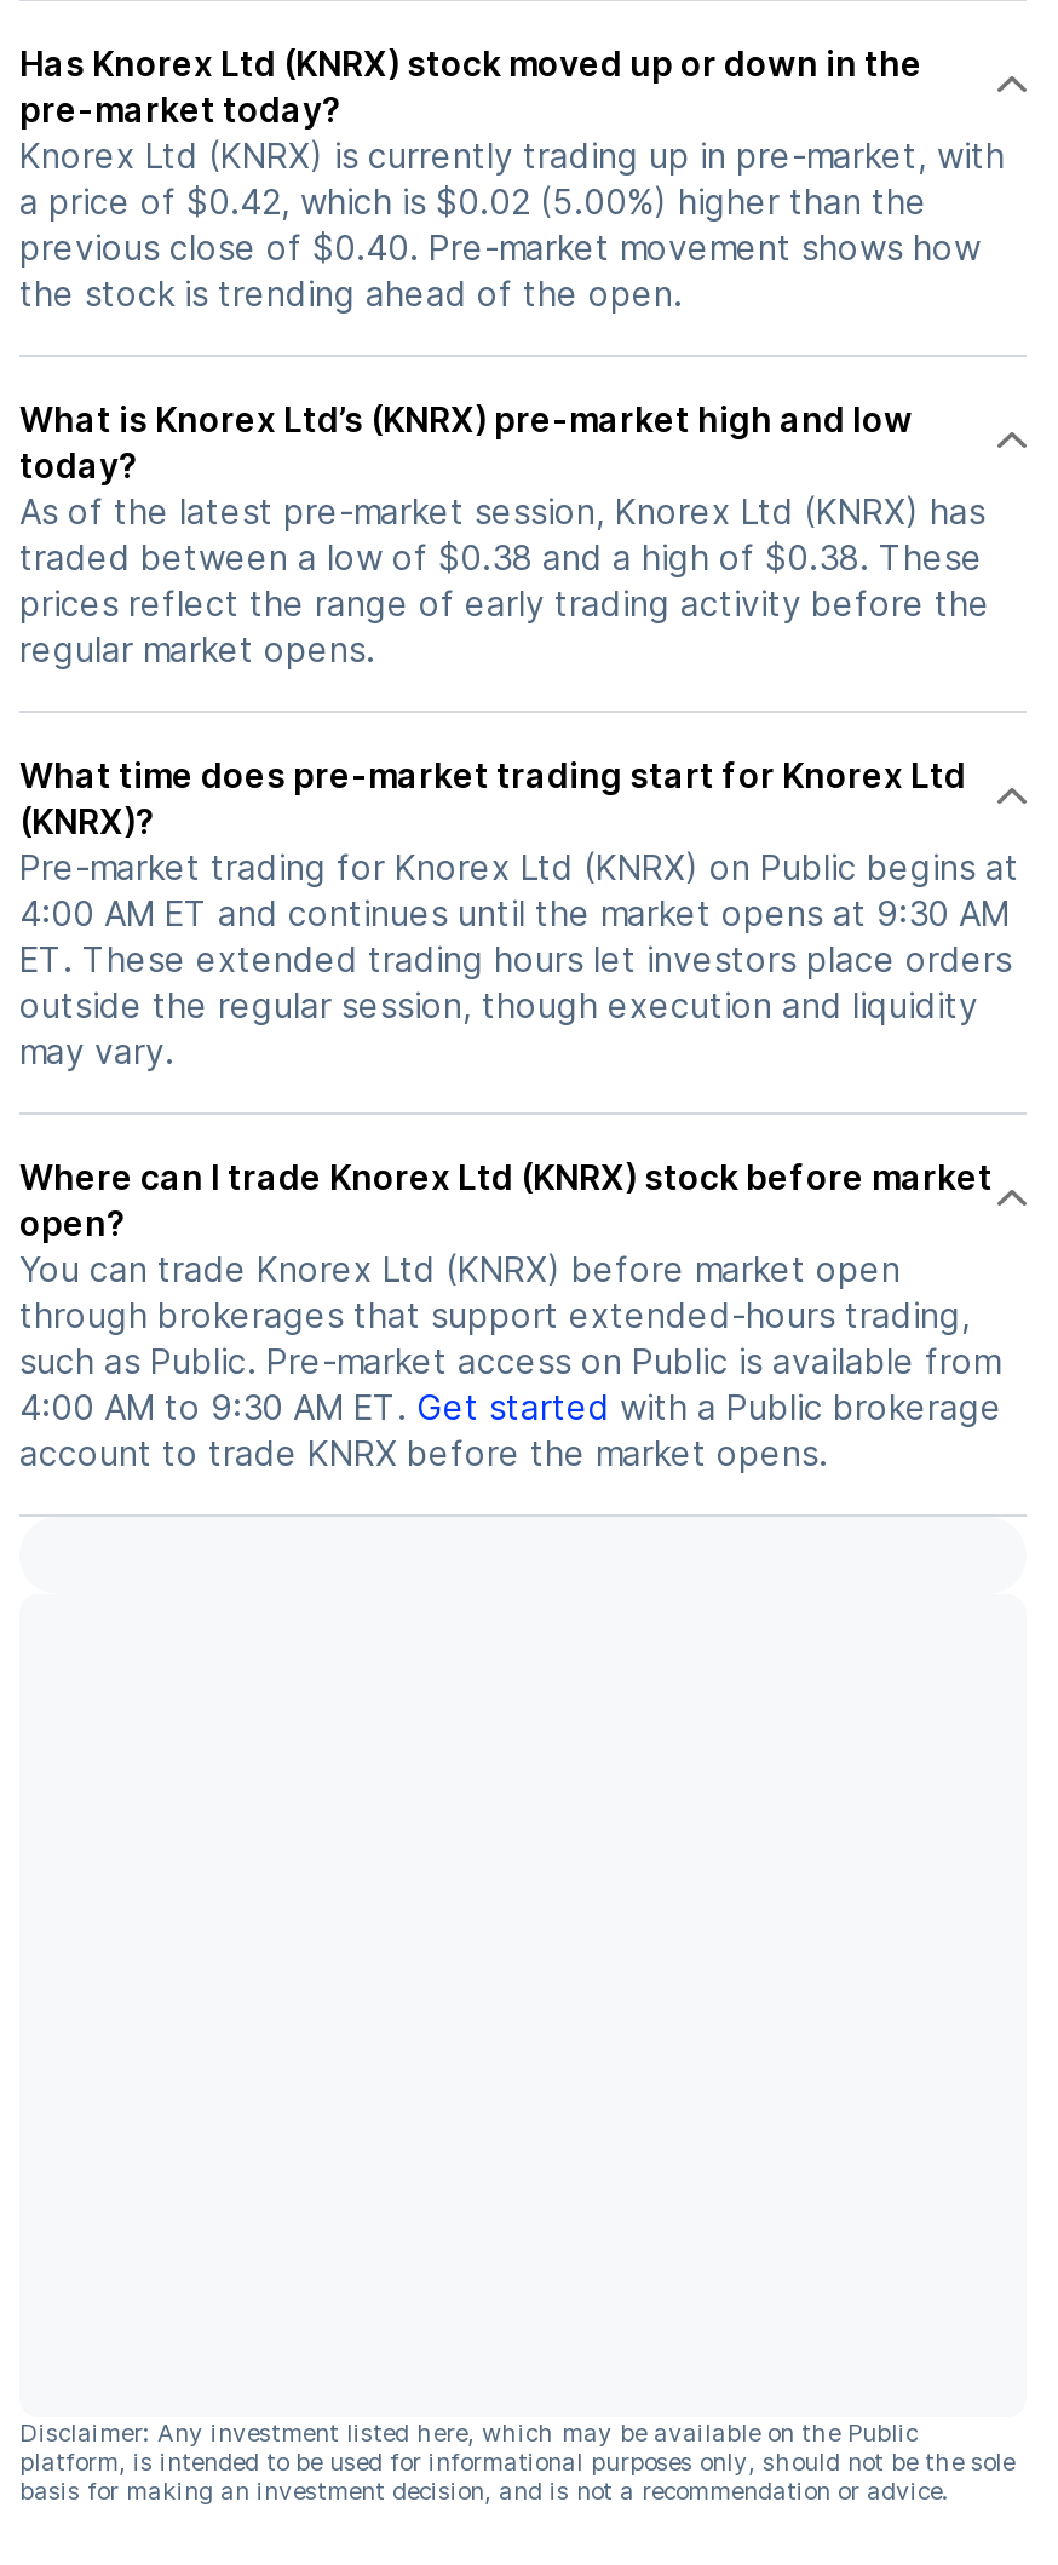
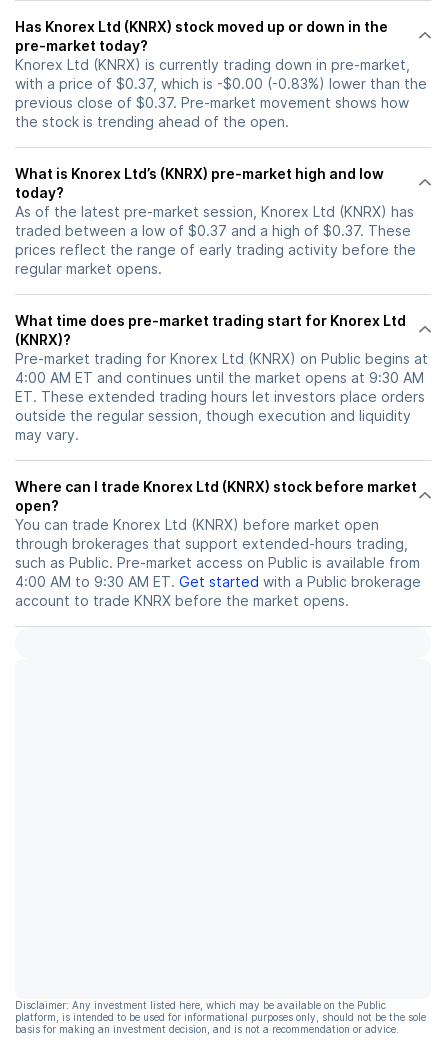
[19,134,1005,268] Knorex Ltd (KNRX) is currently trading up in pre-market, with | a price of $0.42, which is $0.02 (5.00%) higher than the | previous close of $0.40. Pre-market movement shows how -> [15,56,427,111] Knorex Ltd (KNRX) is currently trading down in pre-market, | with a price of $0.37, which is -$0.00 (-0.83%) lower than the | previous close of $0.37. Pre-market movement shows how
[19,536,983,577] traded between a low of $0.38 and a high of $0.38. These -> [15,222,411,239] traded between a low of $0.37 and a high of $0.37. These

